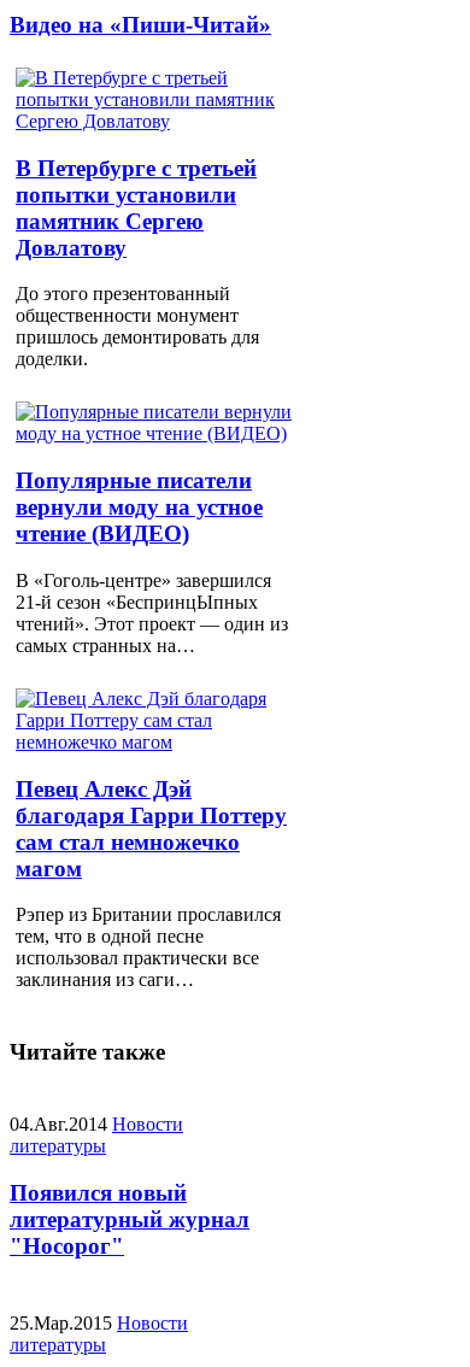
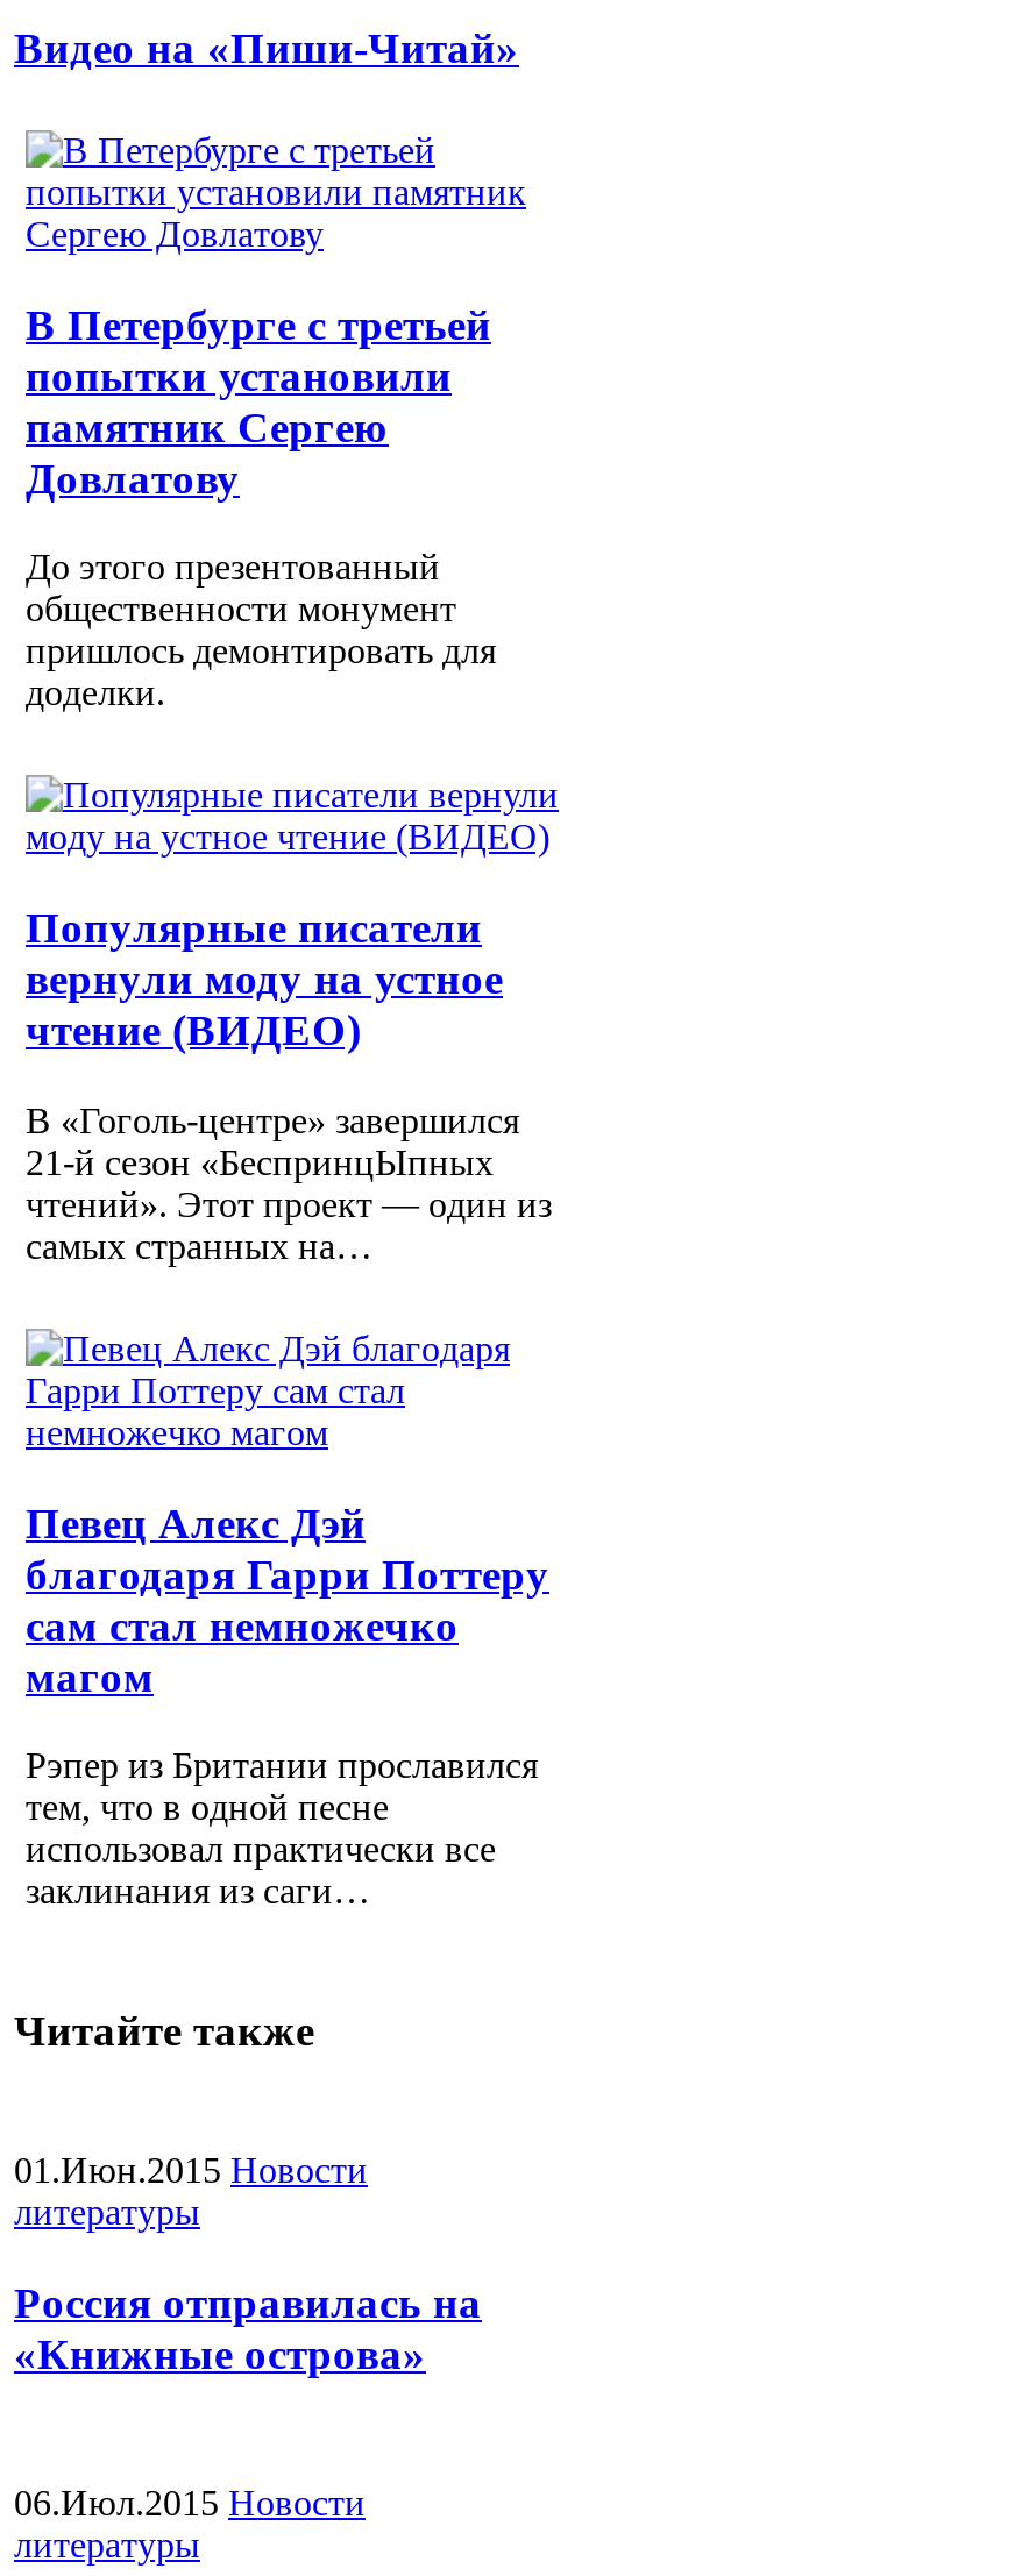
[10,1114,183,1134] 04.Авг.2014 Новости -> [14,2150,368,2189] 01.Июн.2015 Новости
[10,1180,249,1258] Появился новый | литературный журнал | "Носорог" -> [14,2277,482,2377] Россия отправилась на | «Книжные острова»
[10,1313,188,1333] 25.Мар.2015 Новости -> [14,2483,366,2523] 06.Июл.2015 Новости

